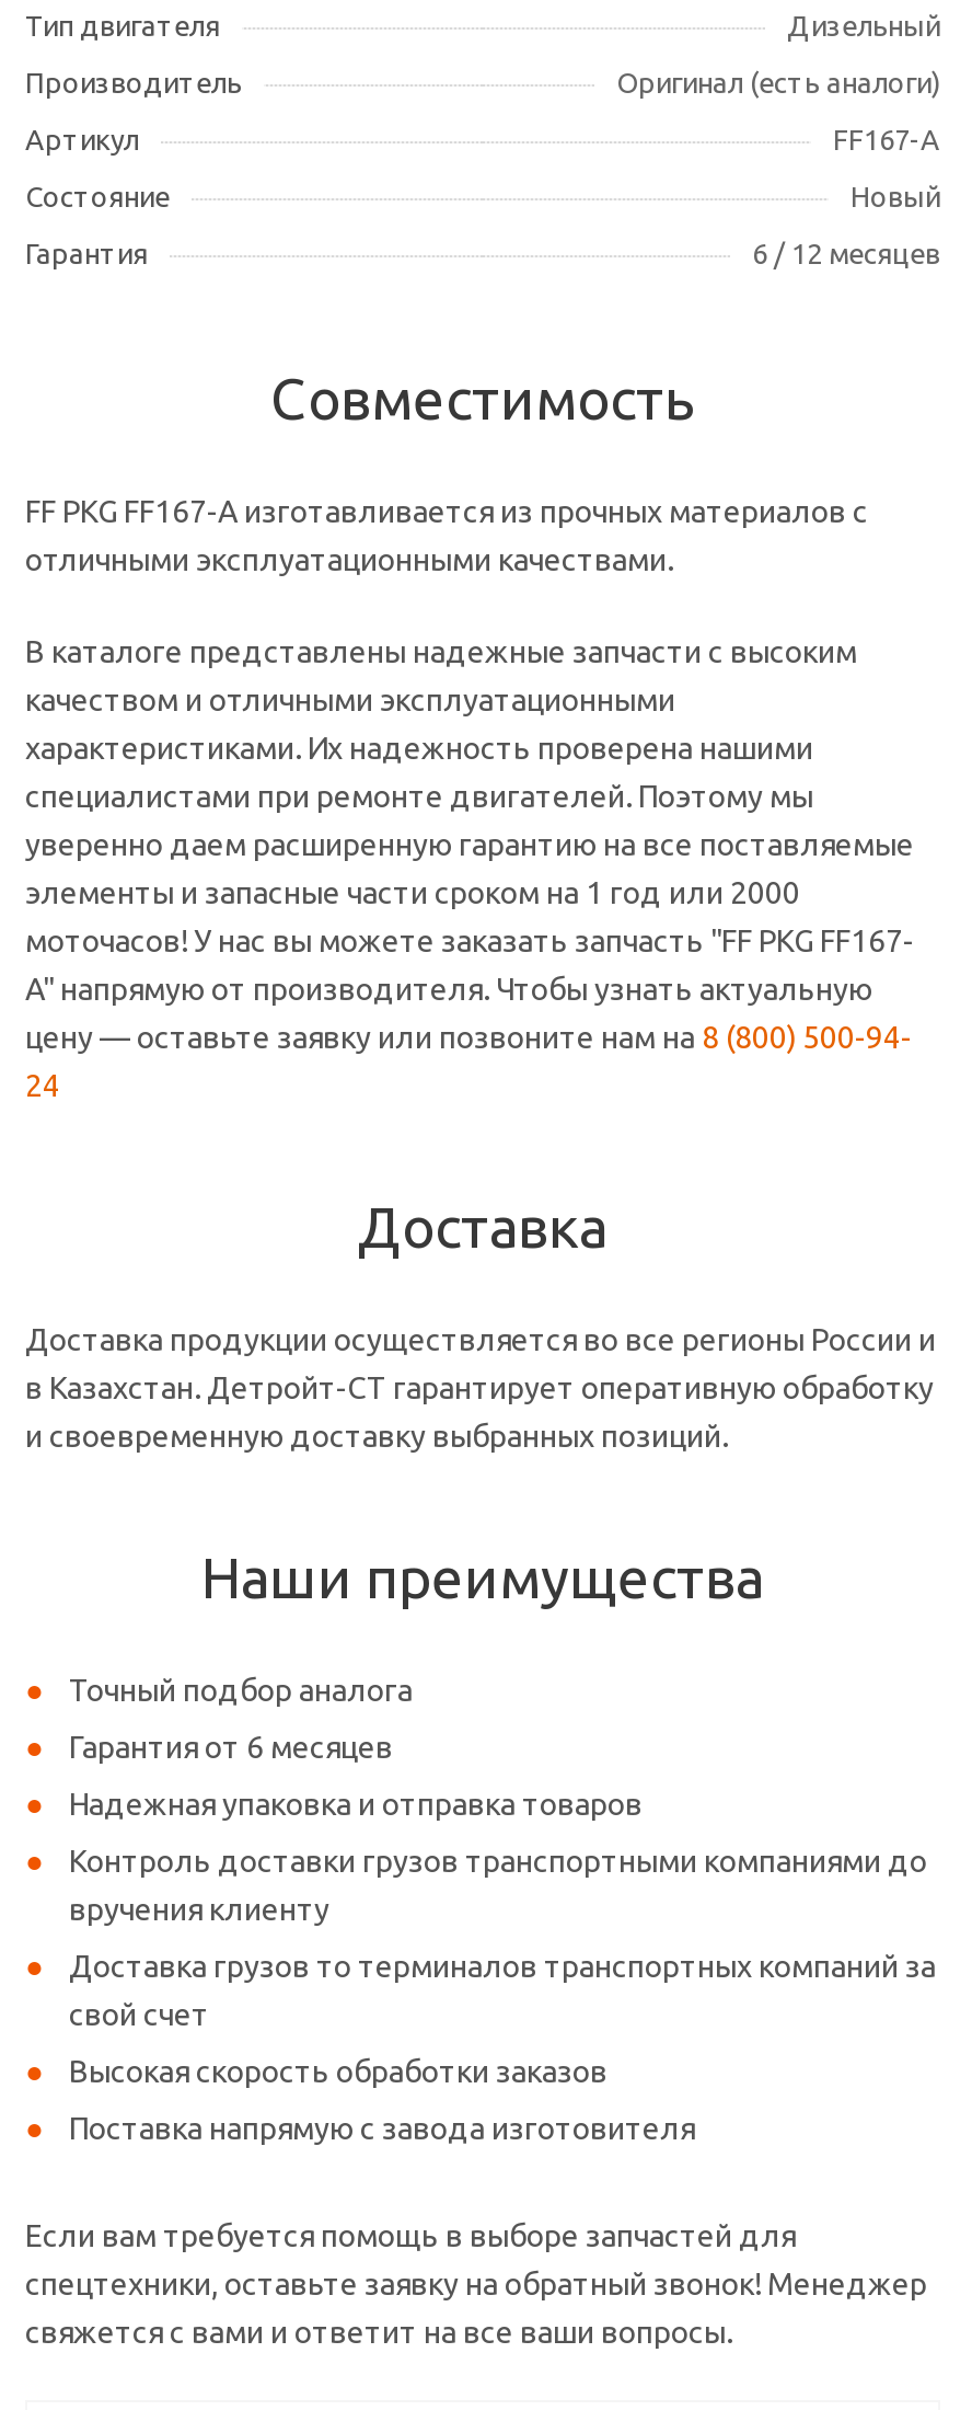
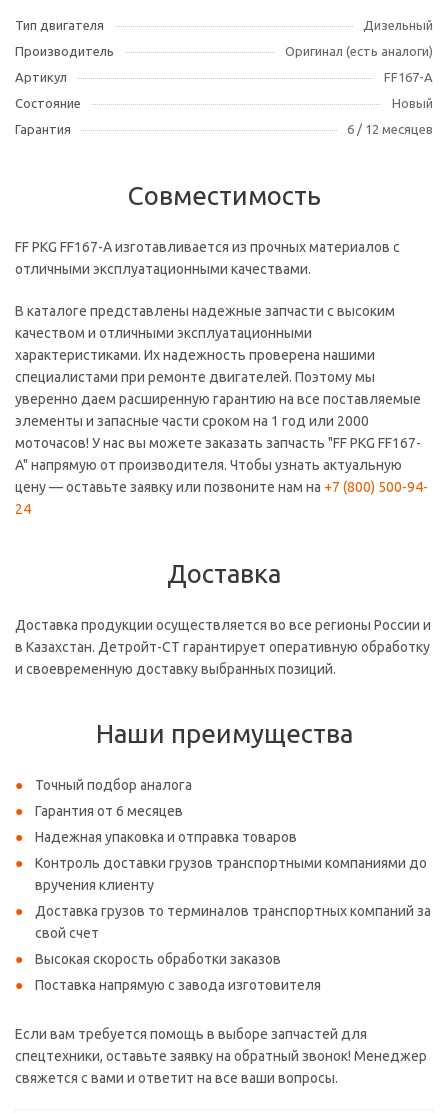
[25,1020,912,1055] цену — оставьте заявку или позвоните нам на 8 (800) 500-94- -> [15,479,428,495] цену — оставьте заявку или позвоните нам на +7 (800) 500-94-

